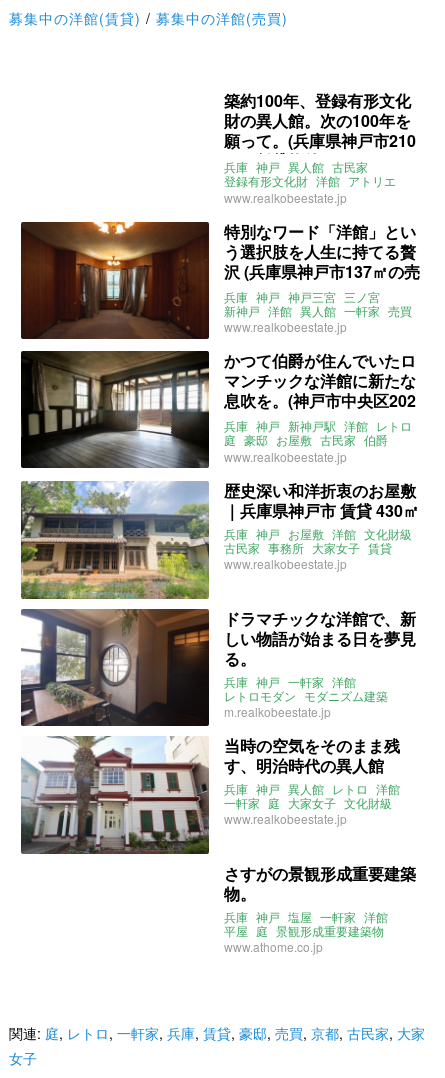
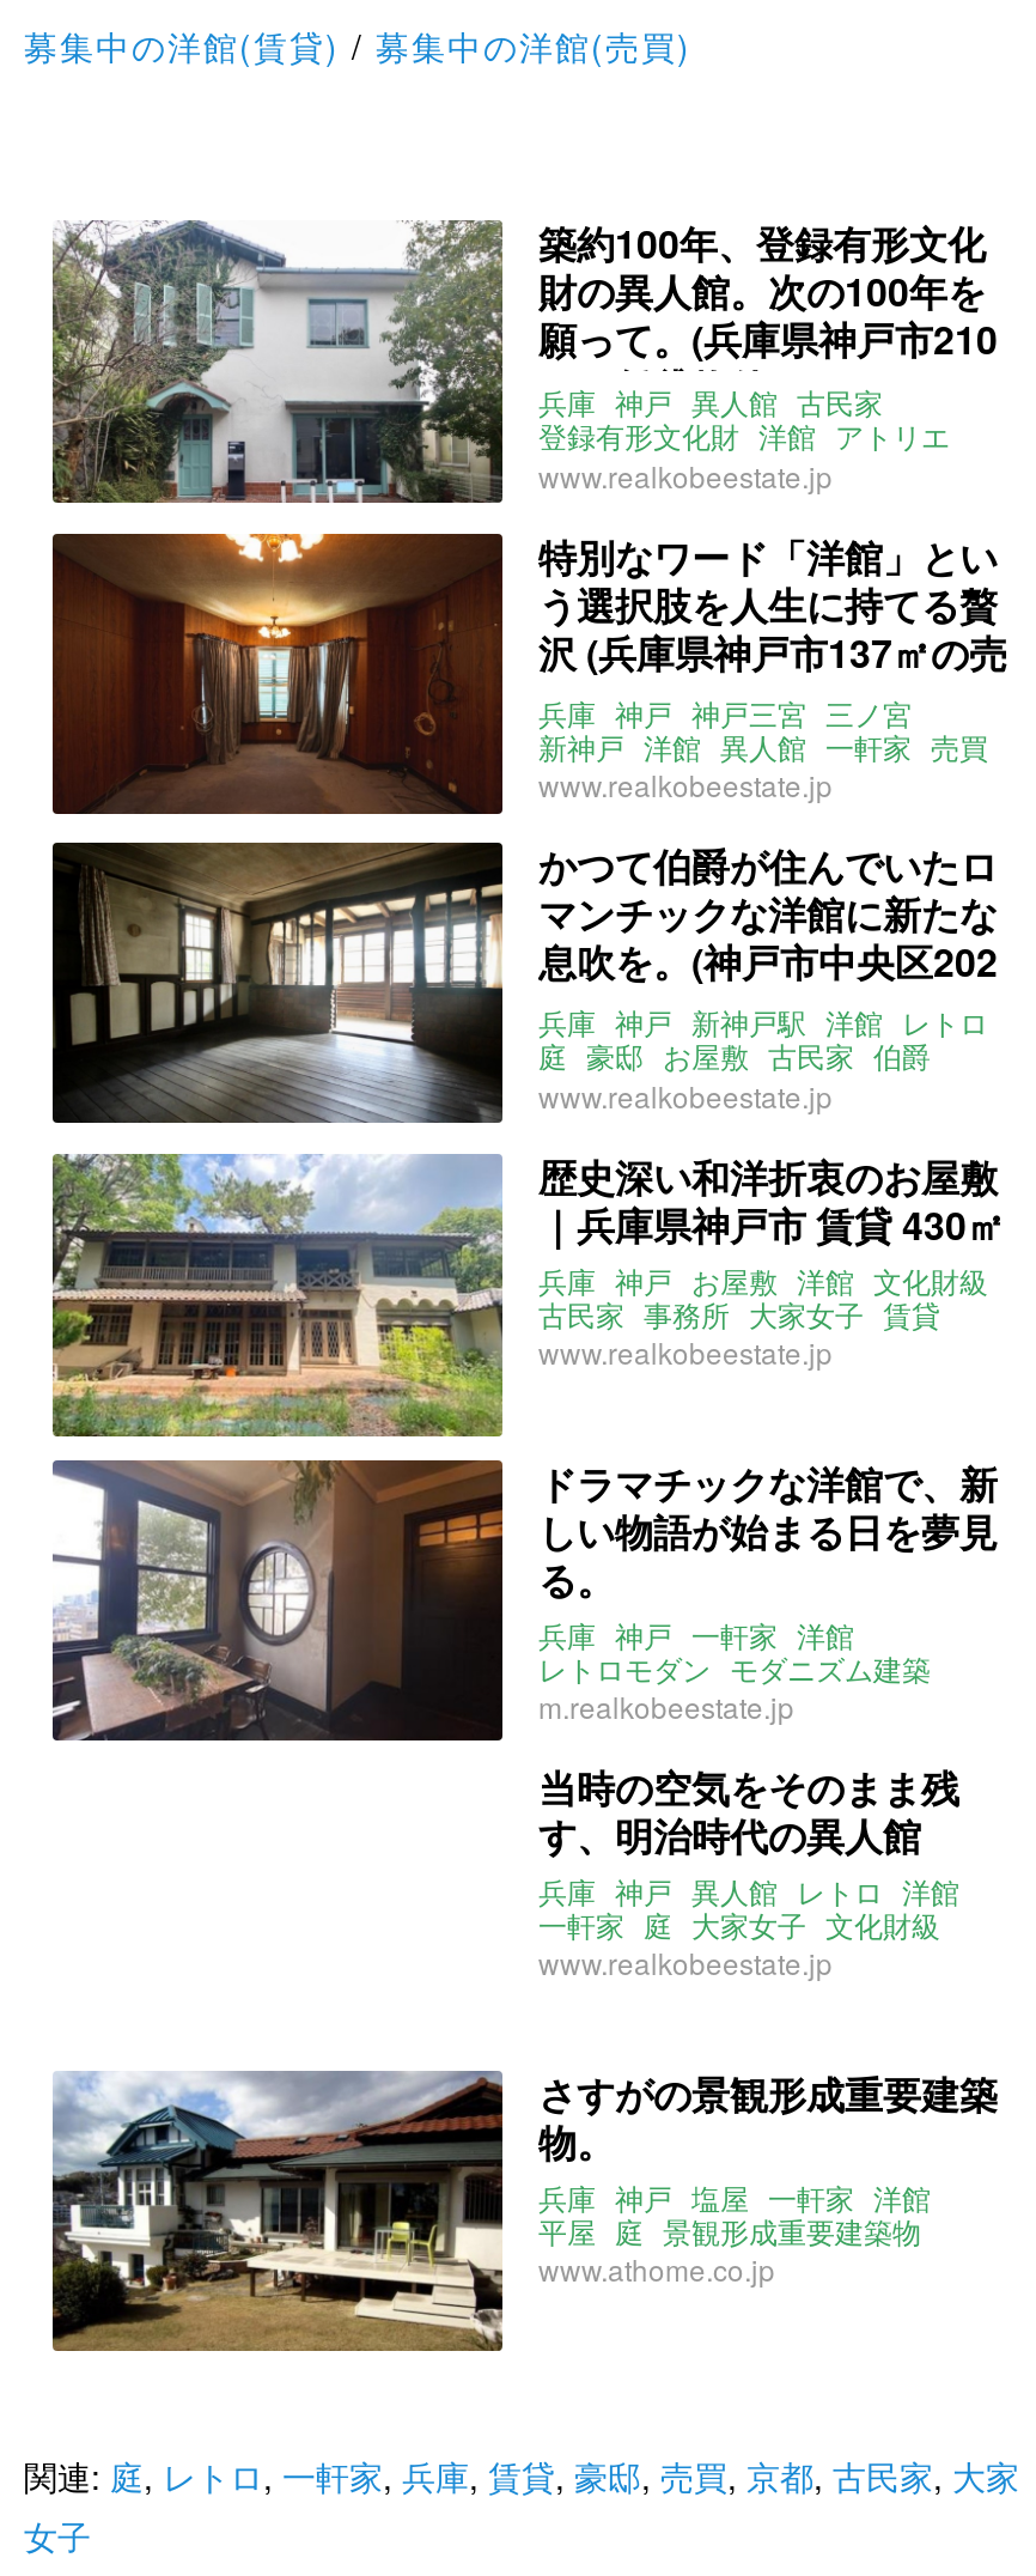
none -> [50,218,505,505] [image]
[20,735,210,855] [image] -> none
none -> [50,2068,505,2353] [image]

